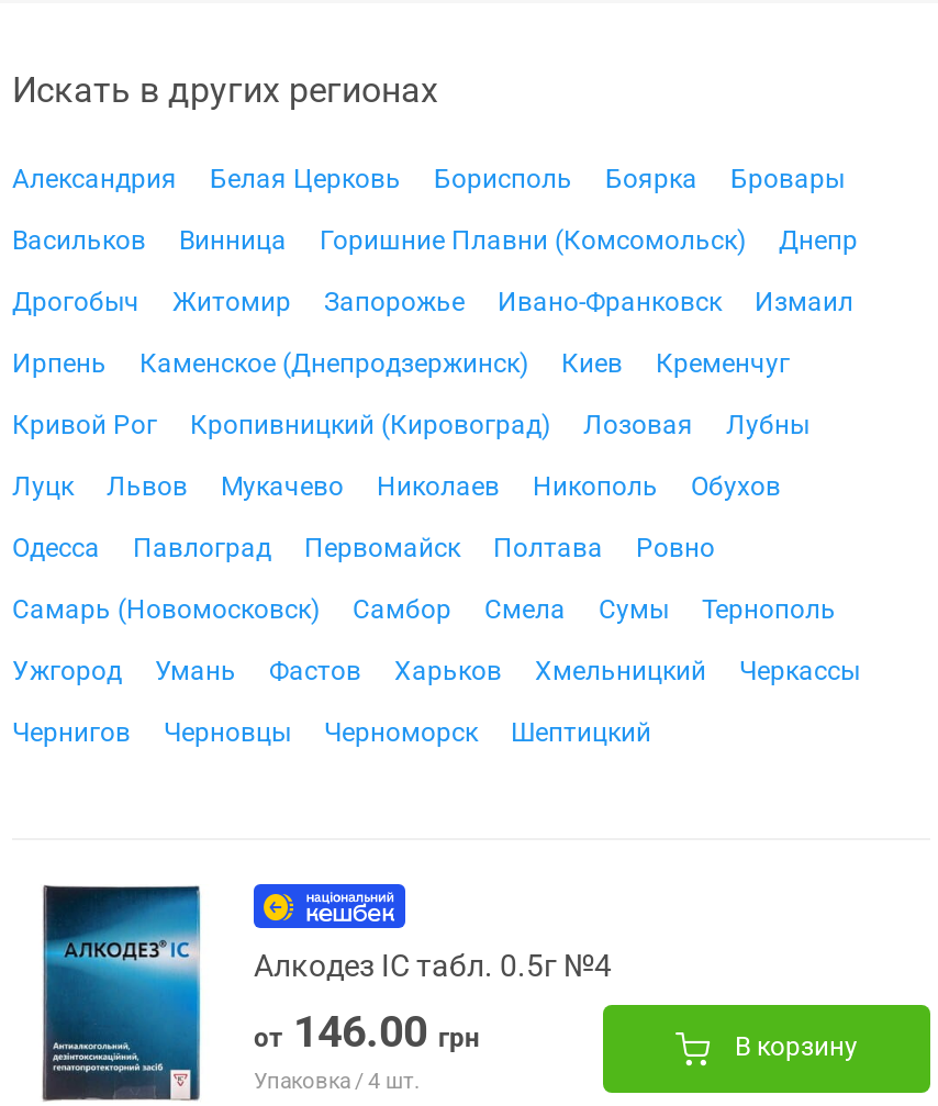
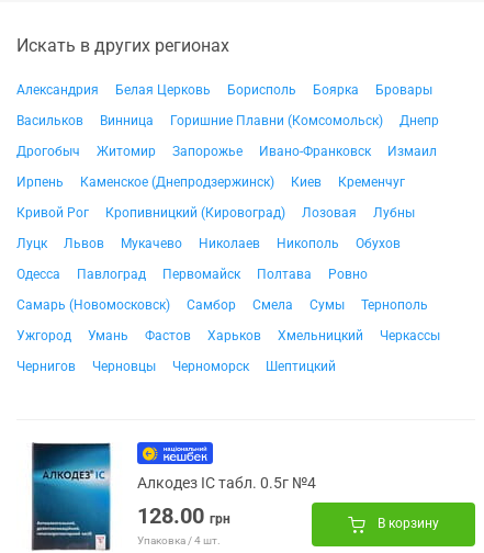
[254,1004,480,1057] от 146.00 грн -> [137,502,230,528] 128.00 грн

